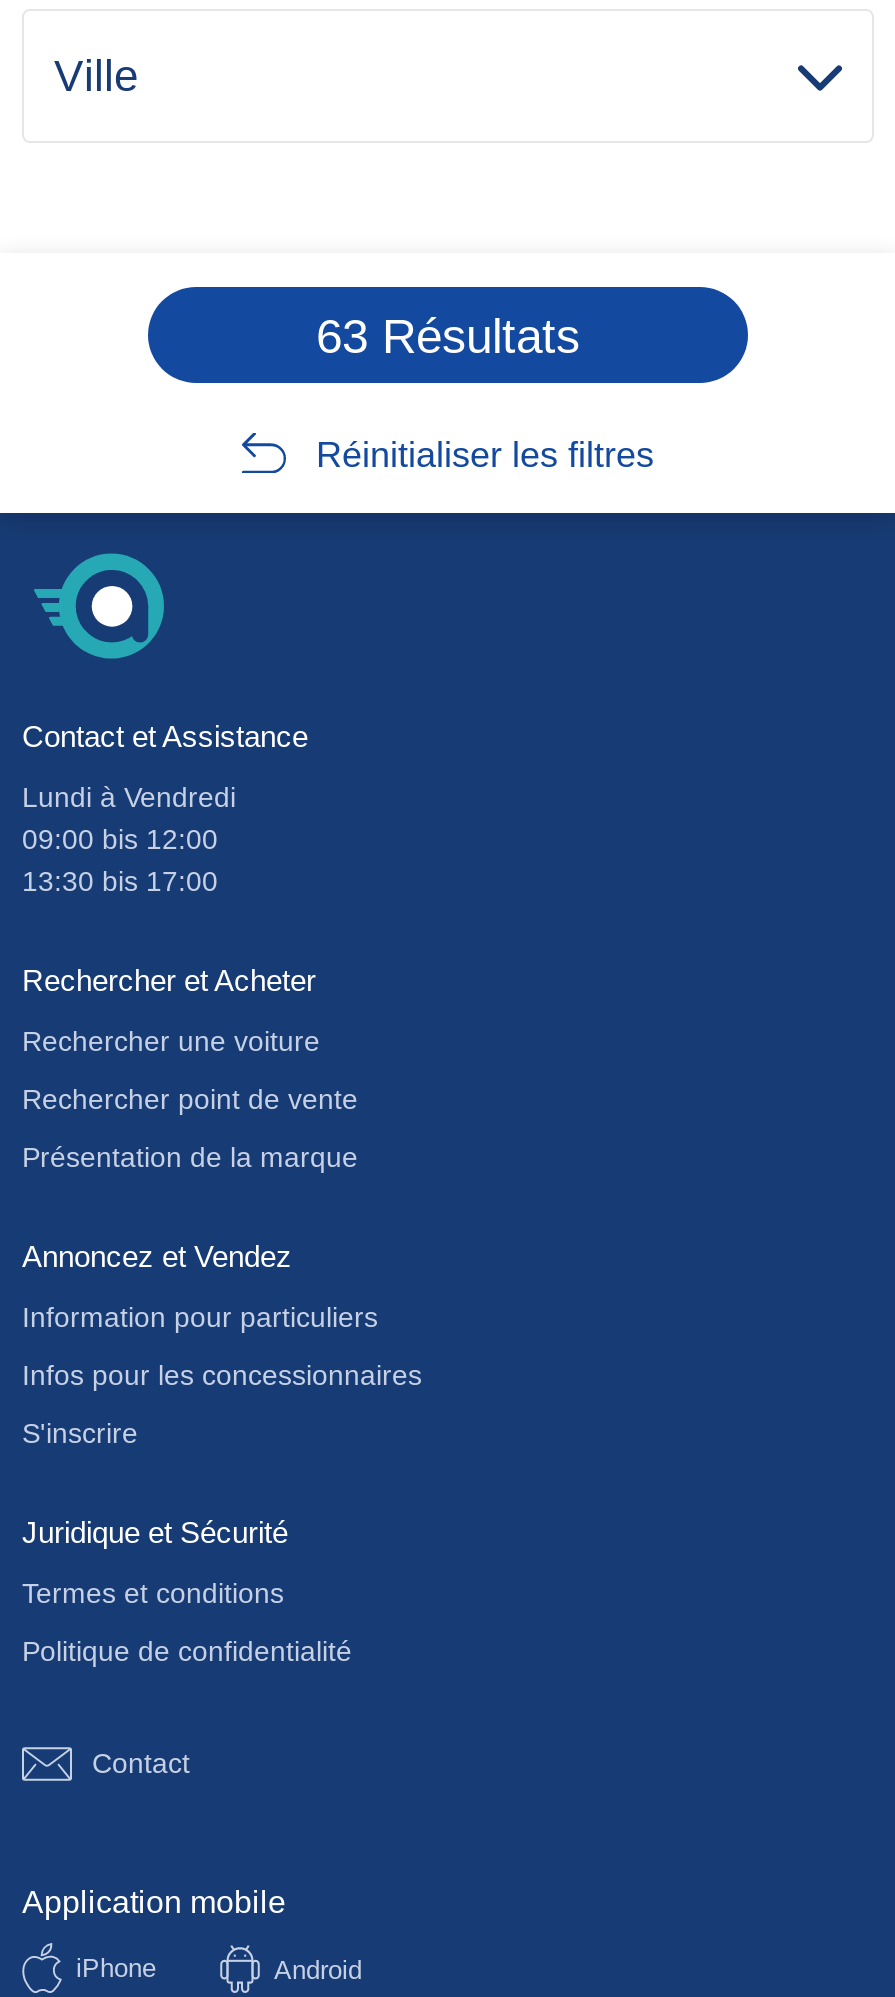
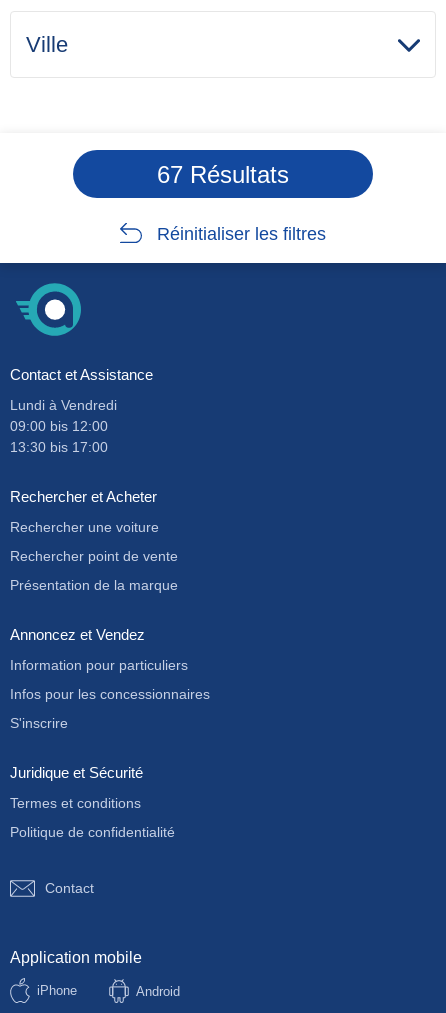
[316,308,580,362] 63 Résultats -> [157,160,289,187] 67 Résultats

